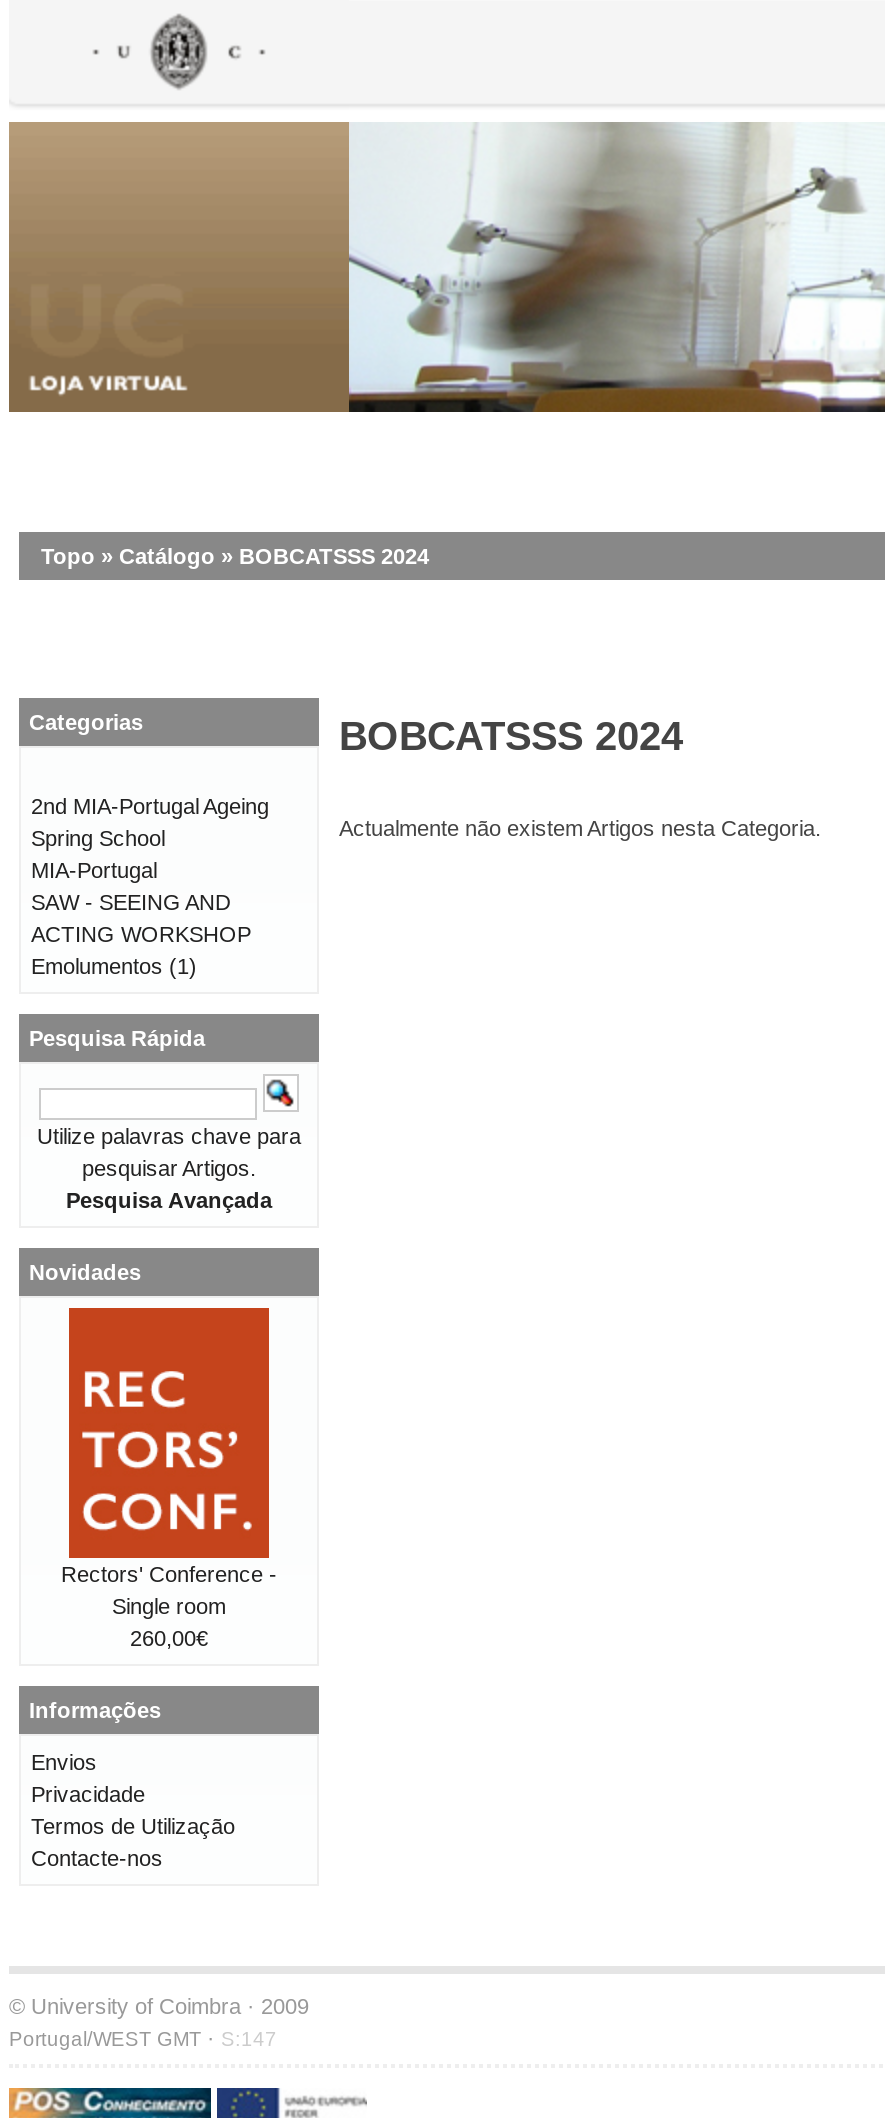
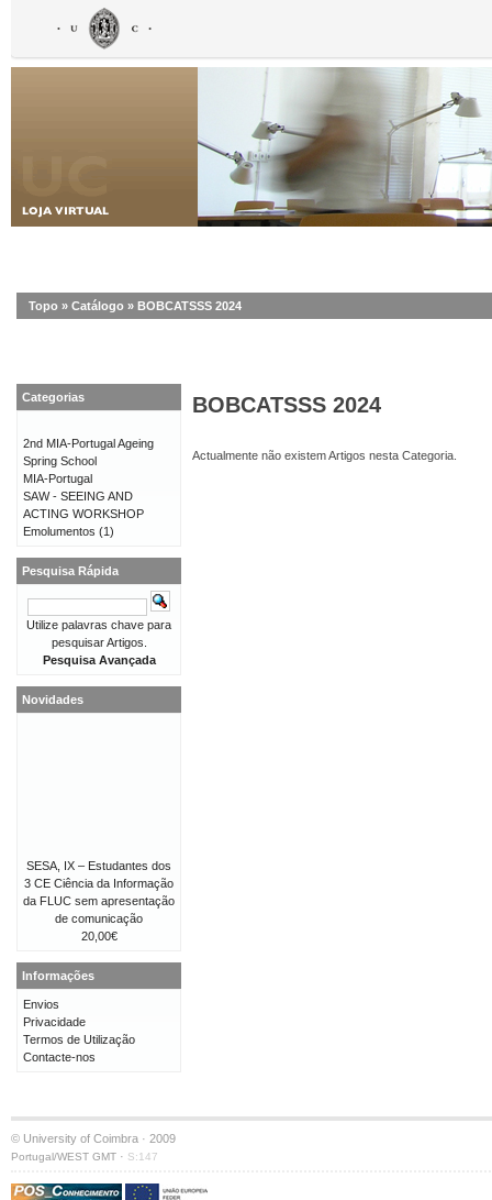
[67,1306,271,1484] [image] -> none
[61,1562,277,1650] Rectors' Conference - | Single room | 260,00€ -> [23,859,175,943] SESA, IX – Estudantes dos | 3 CE Ciência da Informação | da FLUC sem apresentação | de comunicação | 20,00€

